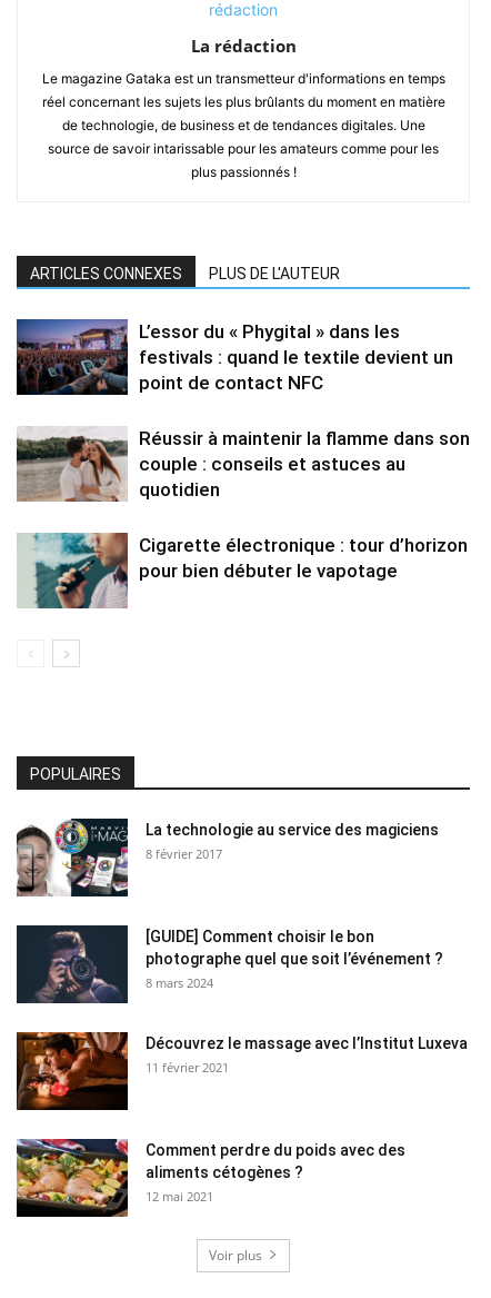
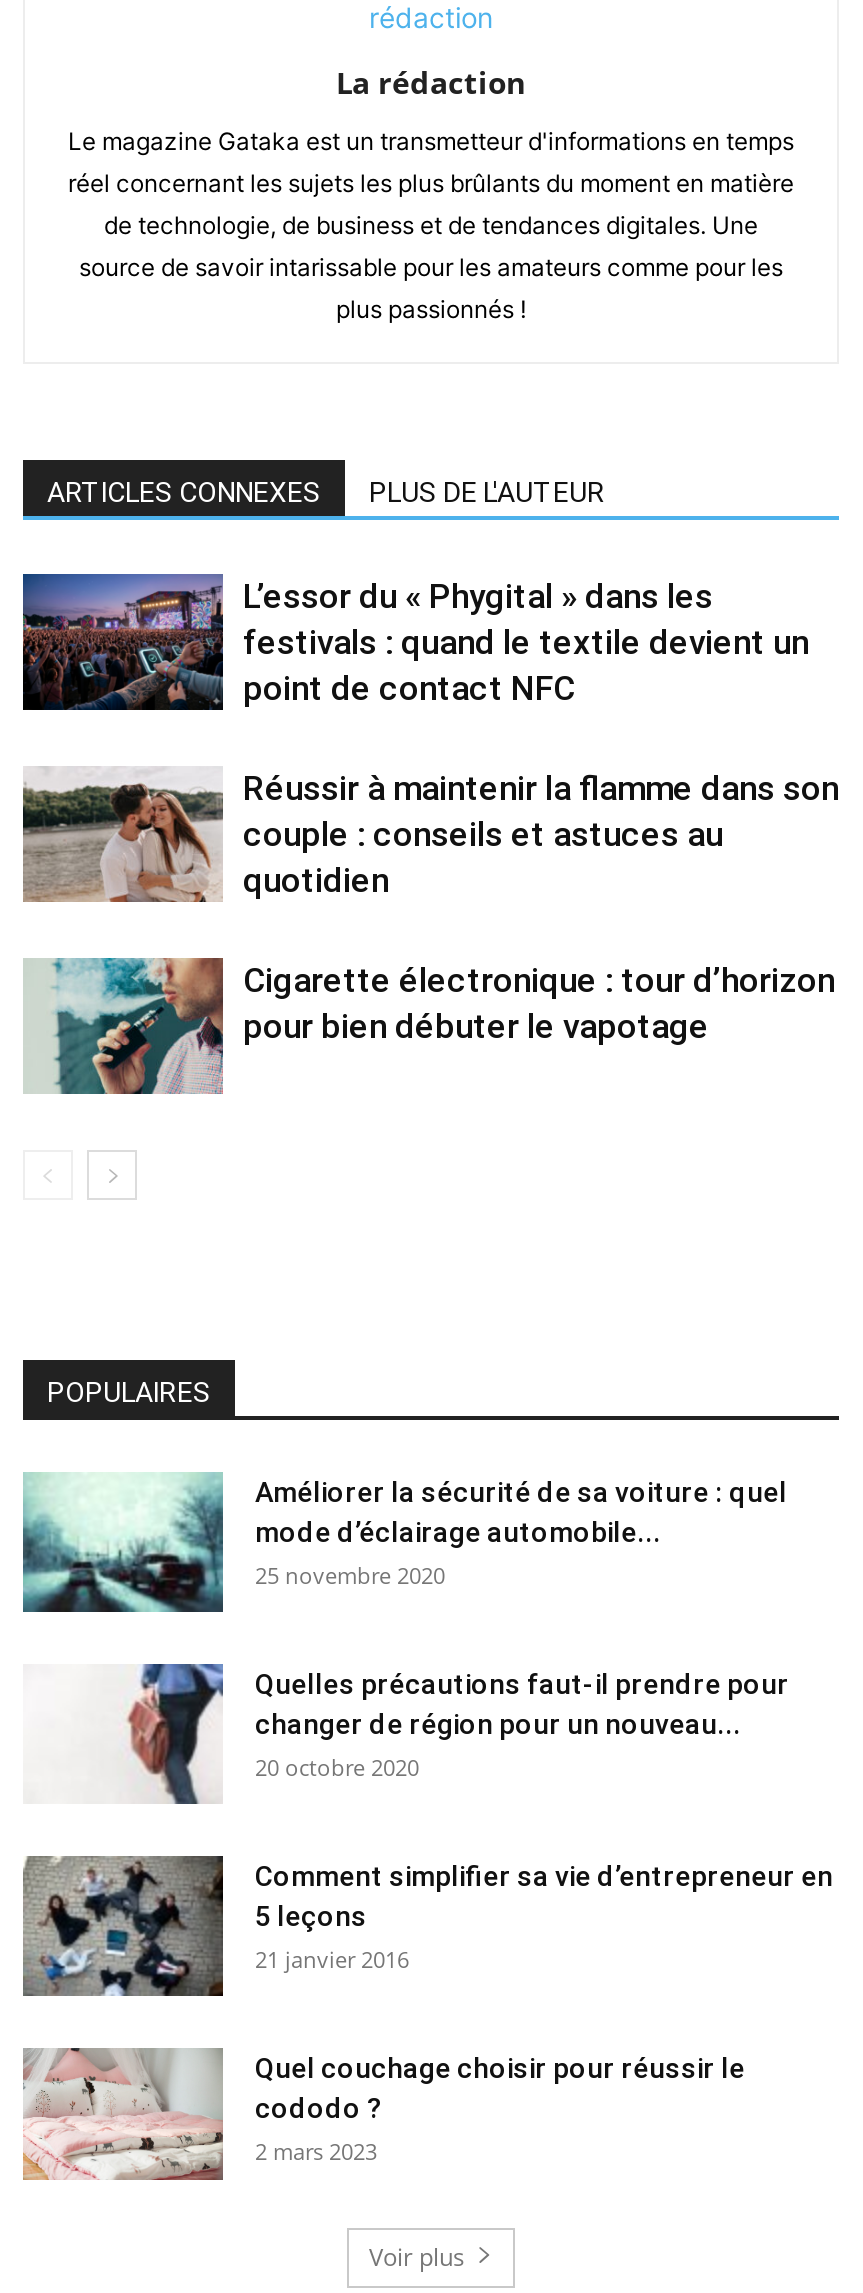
[17,818,439,898] [image] | La technologie au service des magiciens | 8 février 2017 -> [21,1472,787,1614] [image] | Améliorer la sécurité de sa voiture : quel | mode d’éclairage automobile... | 25 novembre 2020
[16,924,443,1004] [image] | [GUIDE] Comment choisir le bon | photographe quel que soit l’événement ? | 8 mars 2024 -> [23,1662,789,1804] [image] | Quelles précautions faut-il prendre pour | changer de région pour un nouveau... | 20 octobre 2020
[16,1031,468,1111] [image] | Découvrez le massage avec l’Institut Luxeva | 11 février 2021 -> [21,1854,833,1998] [image] | Comment simplifier sa vie d’entrepreneur en | 5 leçons | 21 janvier 2016
[16,1138,405,1218] [image] | Comment perdre du poids avec des | aliments cétogènes ? | 12 mai 2021 -> [21,2046,745,2188] [image] | Quel couchage choisir pour réussir le | cododo ? | 2 mars 2023

